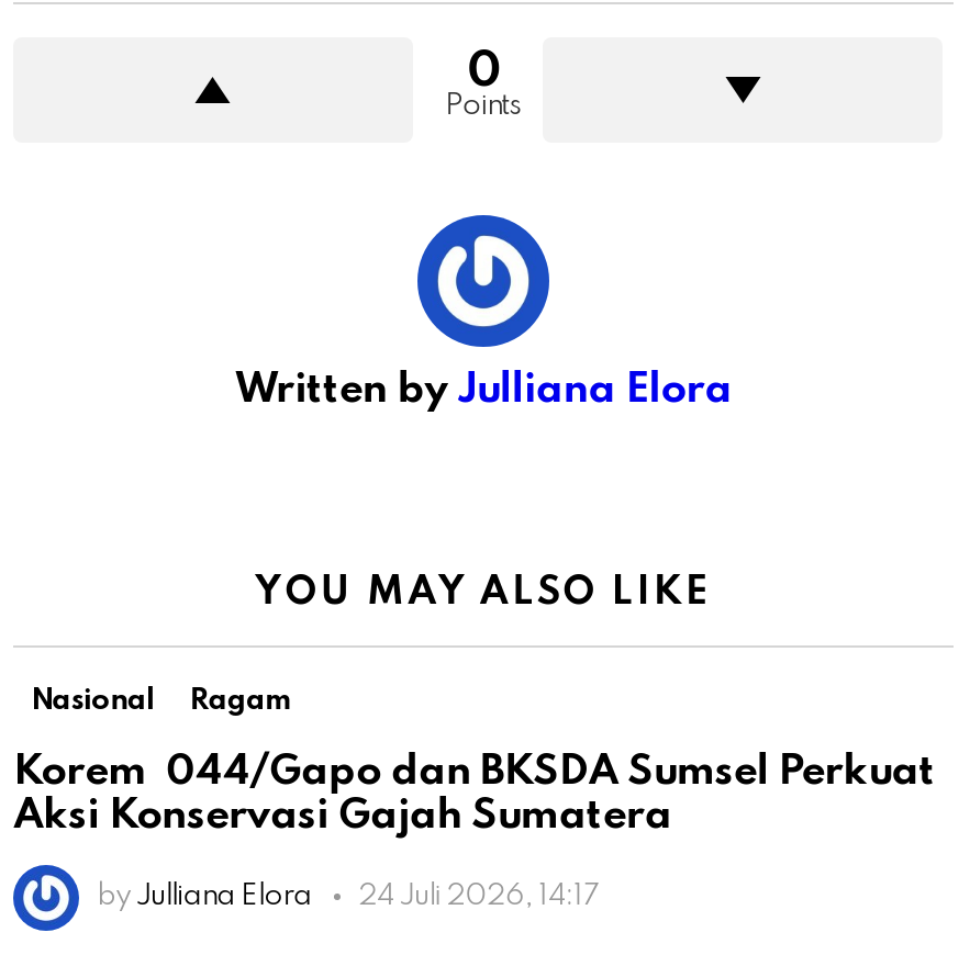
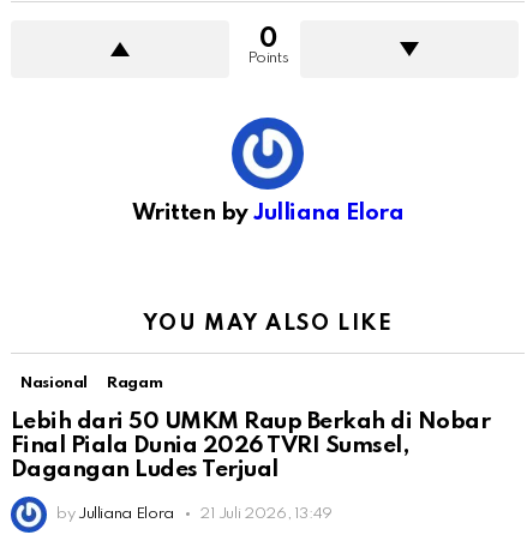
[13,750,935,835] Korem 044/Gapo dan BKSDA Sumsel Perkuat | Aksi Konservasi Gajah Sumatera -> [11,410,490,480] Lebih dari 50 UMKM Raup Berkah di Nobar | Final Piala Dunia 2026 TVRI Sumsel, | Dagangan Ludes Terjual
[97,881,600,910] by Julliana Elora 24 Juli 2026, 14:17 -> [56,506,333,521] by Julliana Elora 21 Juli 2026, 13:49

